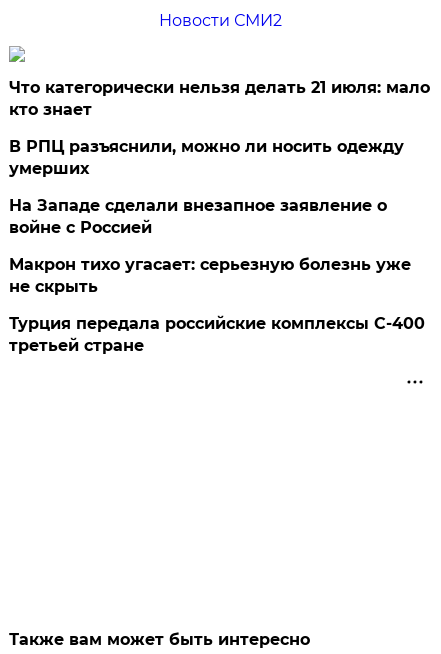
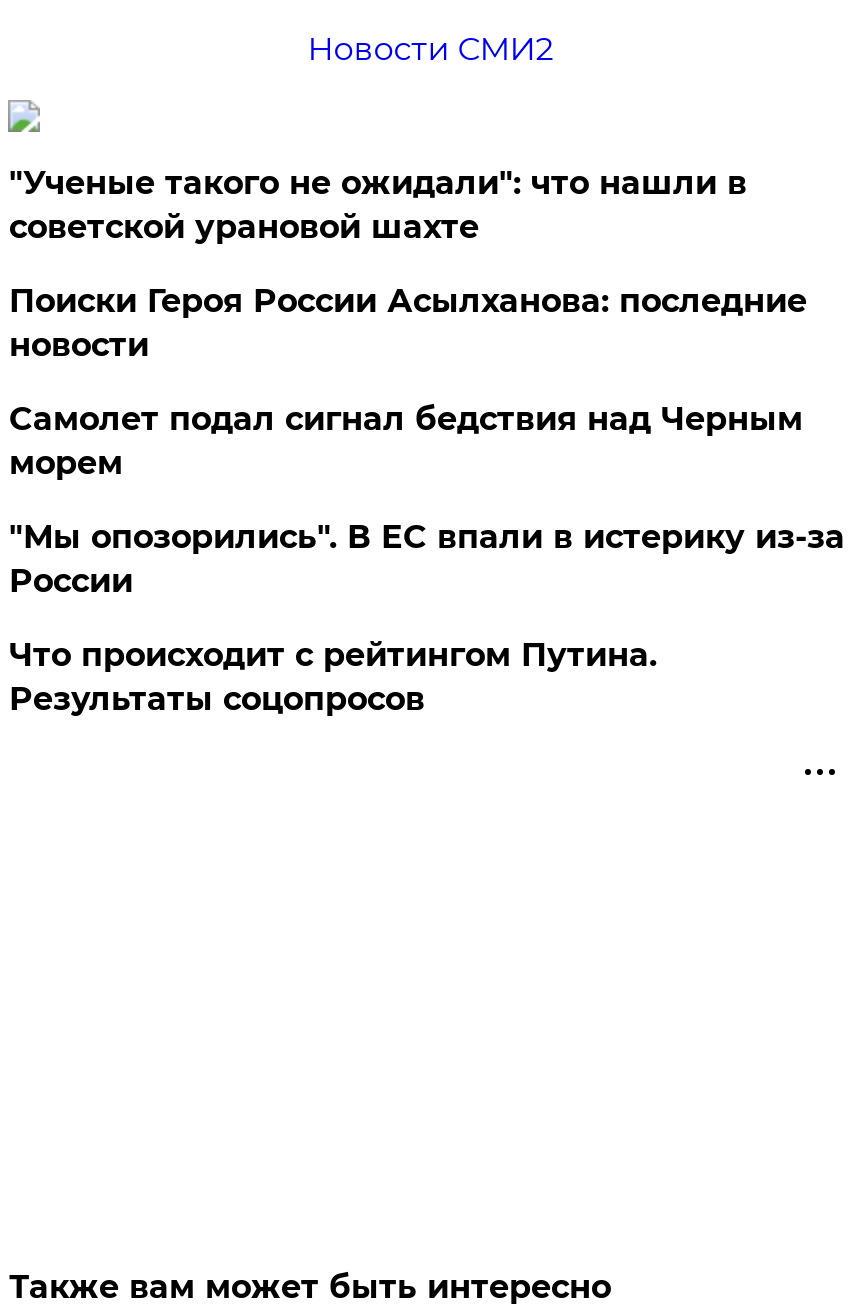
[9,78,430,119] Что категорически нельзя делать 21 июля: мало | кто знает -> [9,163,747,245] "Ученые такого не ожидали": что нашли в | советской урановой шахте
[9,137,404,178] В РПЦ разъяснили, можно ли носить одежду | умерших -> [9,281,807,363] Поиски Героя России Асылханова: последние | новости
[9,196,387,237] На Западе сделали внезапное заявление о | войне с Россией -> [9,399,803,481] Самолет подал сигнал бедствия над Черным | морем
[9,255,411,296] Макрон тихо угасает: серьезную болезнь уже | не скрыть -> [9,517,845,599] "Мы опозорились". В ЕС впали в истерику из-за | России
[9,314,425,355] Турция передала российские комплексы С-400 | третьей стране -> [9,635,657,717] Что происходит с рейтингом Путина. | Результаты соцопросов

